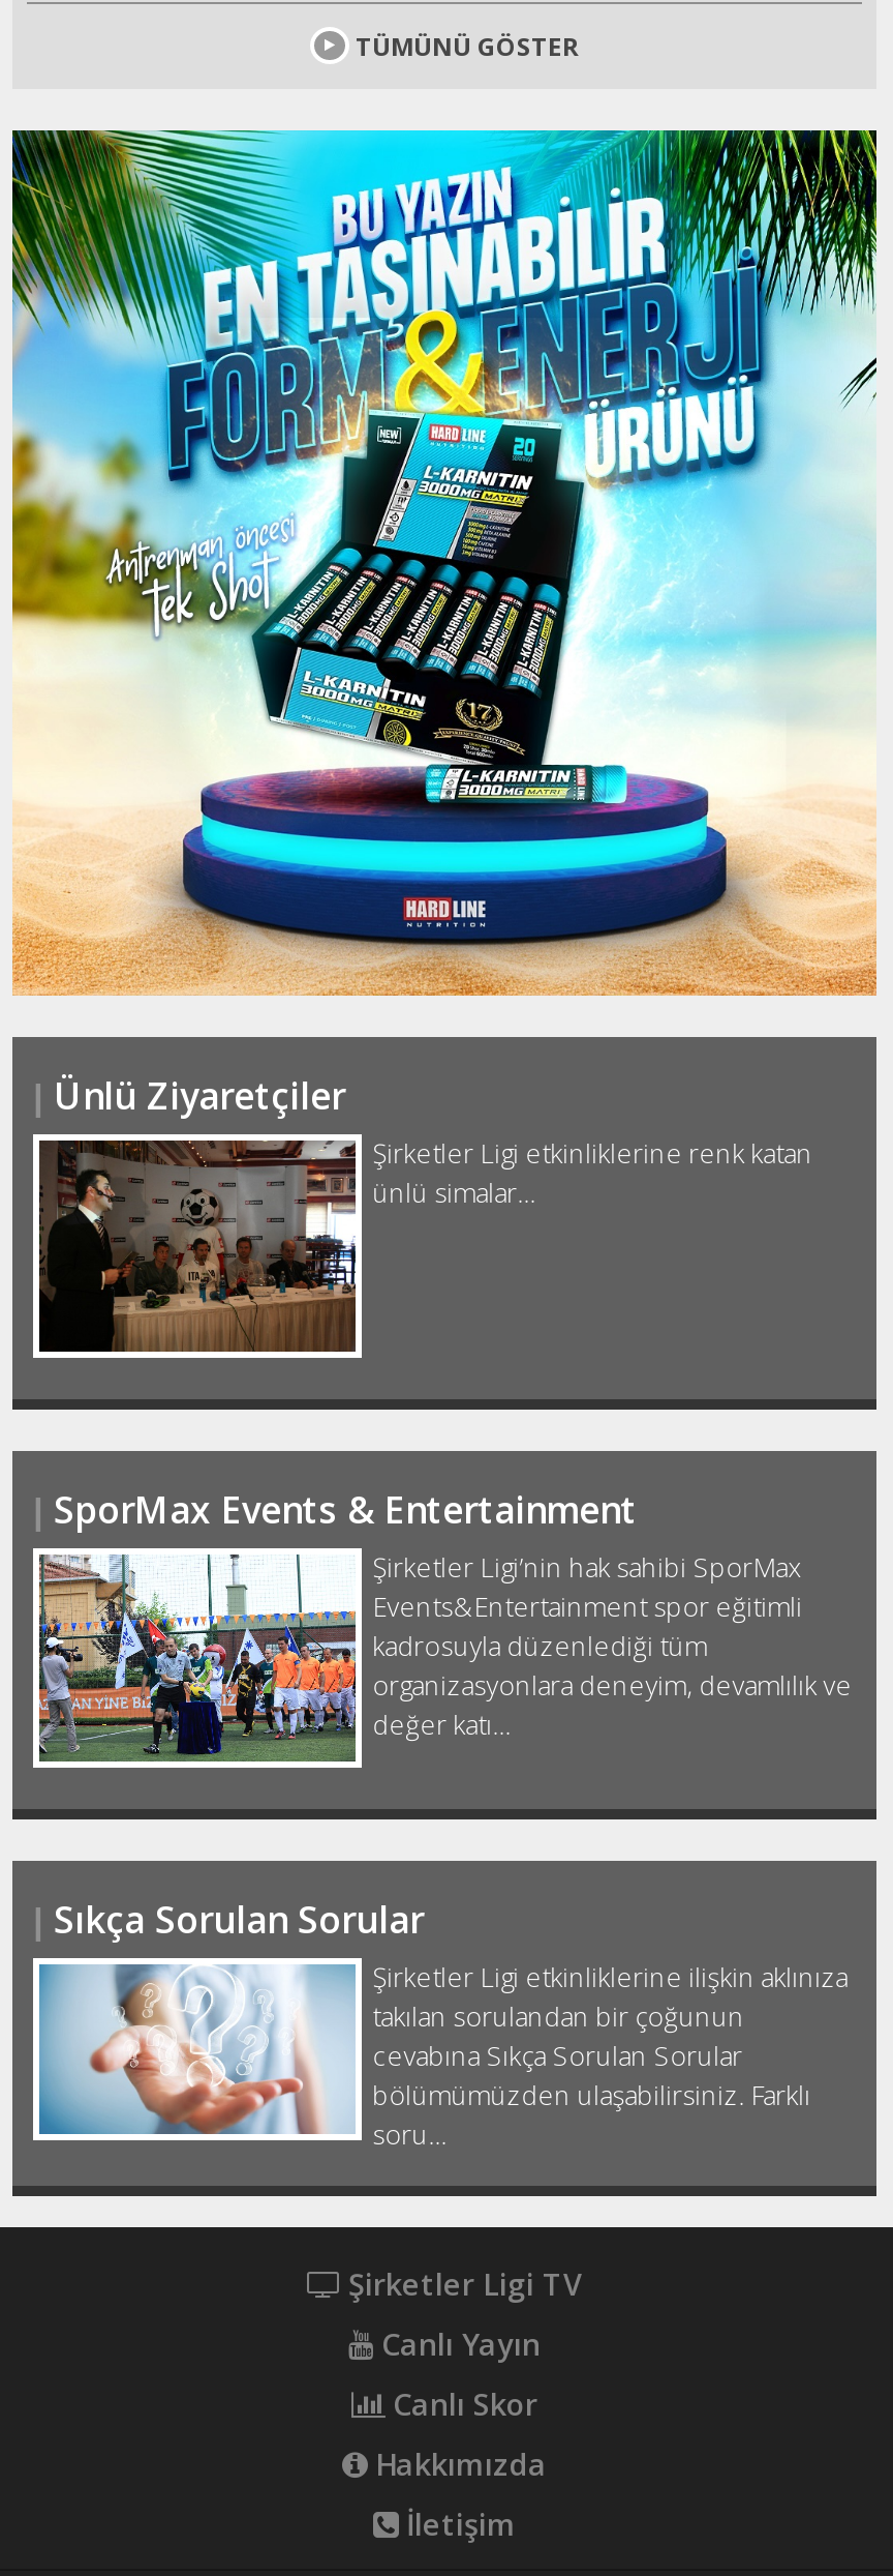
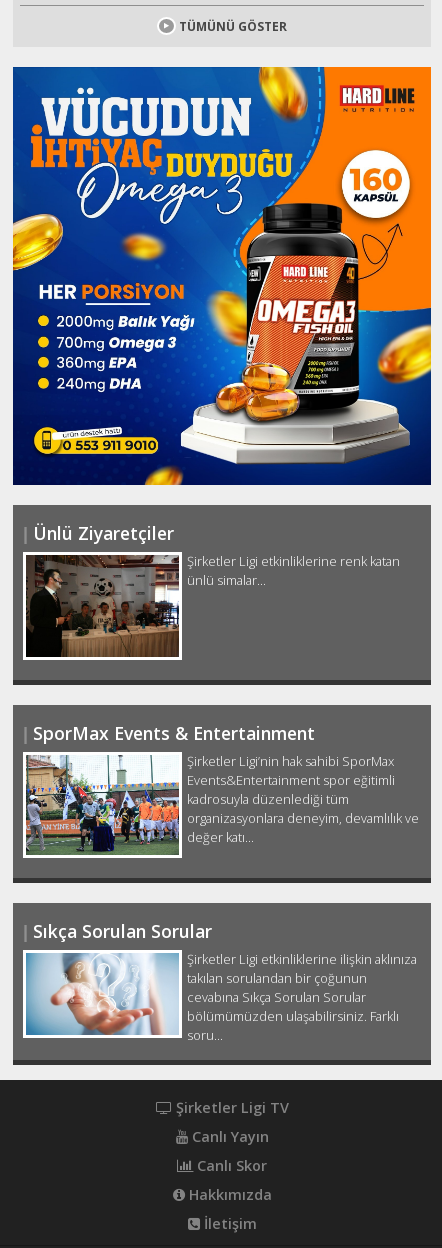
[10,127,879,997] [image] -> [12,66,432,486] [image]

